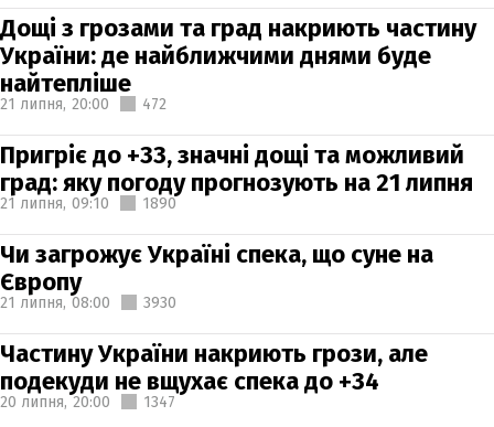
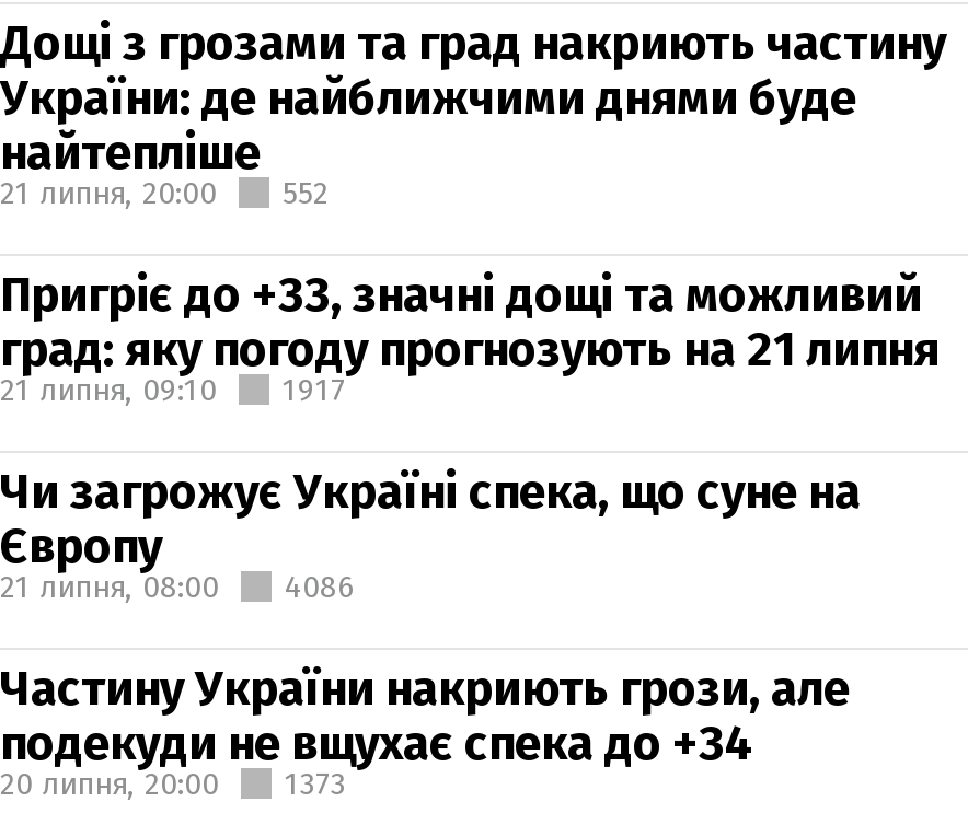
[0,94,167,113] 21 липня, 20:00 472 -> [0,174,329,211] 21 липня, 20:00 552
[142,194,176,212] 1890 -> [283,371,346,408] 1917
[0,293,176,312] 21 липня, 08:00 3930 -> [0,568,355,605] 21 липня, 08:00 4086
[0,392,175,411] 20 липня, 20:00 1347 -> [0,765,346,802] 20 липня, 20:00 1373

